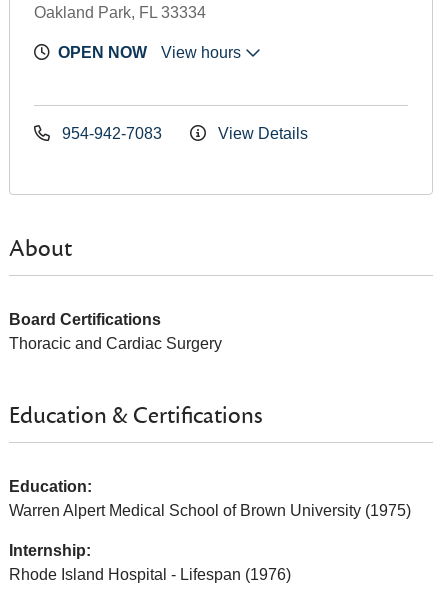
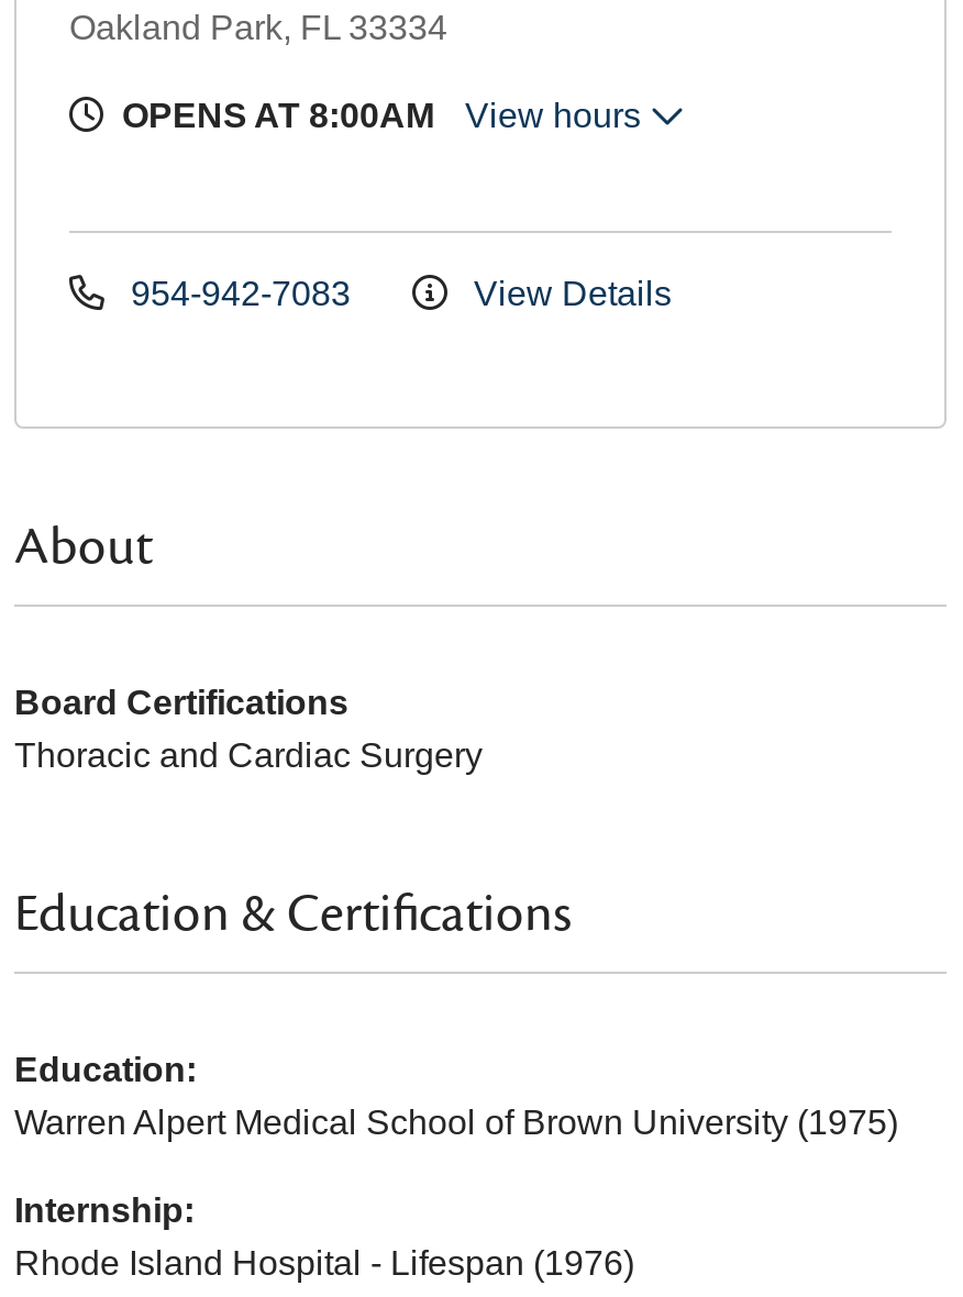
[58,44,147,61] OPEN NOW -> [122,96,434,134] OPENS AT 8:00AM

